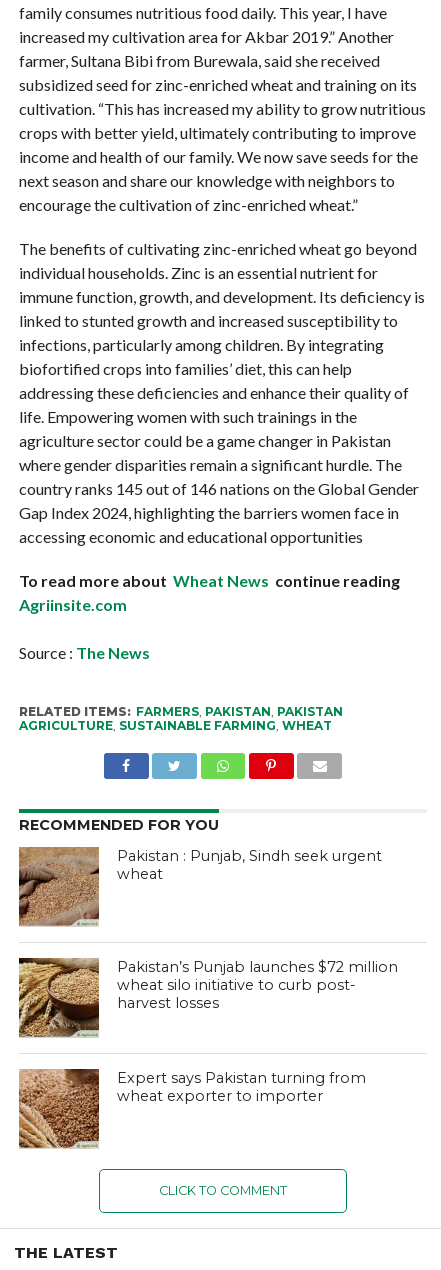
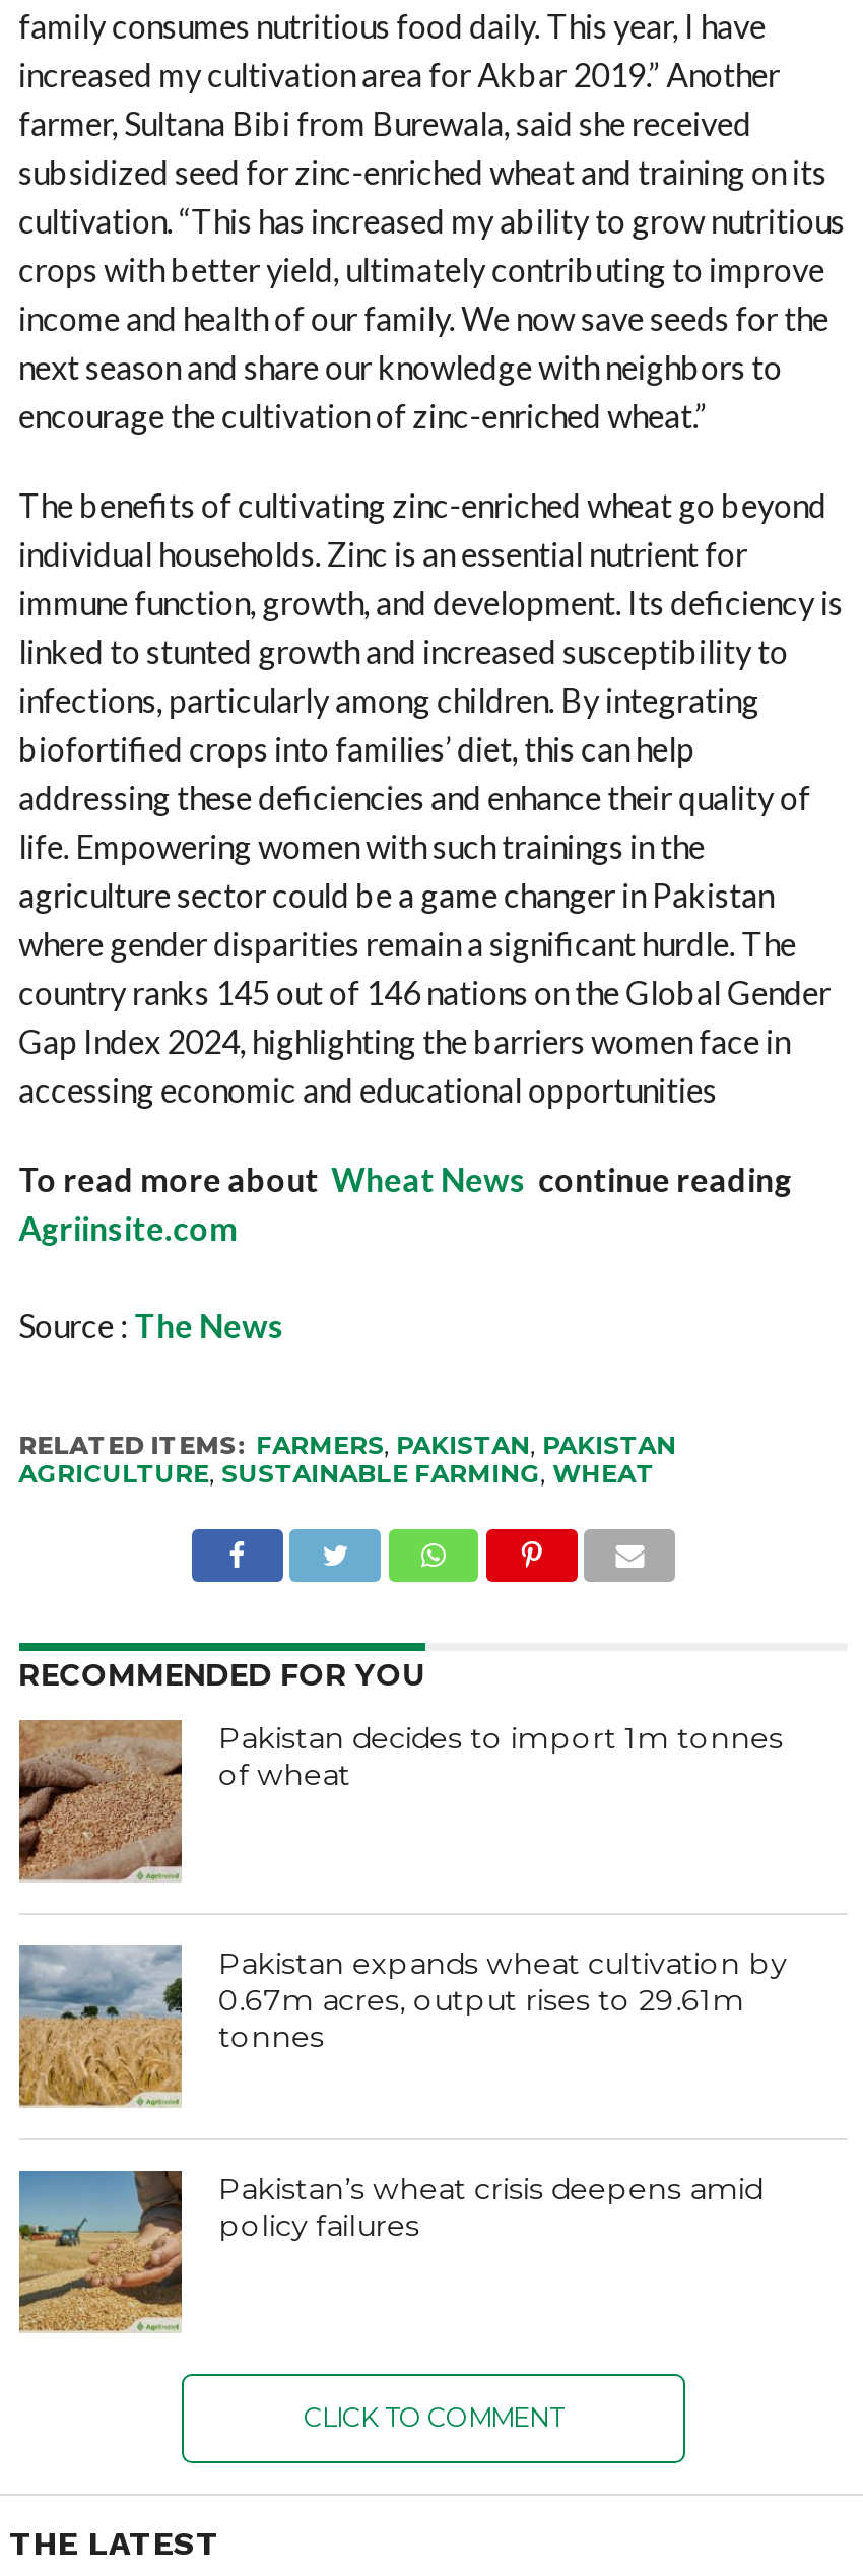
[117,847,382,883] Pakistan : Punjab, Sindh seek urgent | wheat -> [219,1720,783,1793] Pakistan decides to import 1m tonnes | of wheat
[18,957,398,1038] [image] | Pakistan’s Punjab launches $72 million | wheat silo initiative to curb post- | harvest losses -> [17,1943,787,2108] [image] | Pakistan expands wheat cultivation by | 0.67m acres, output rises to 29.61m | tonnes
[18,1068,366,1149] [image] | Expert says Pakistan turning from | wheat exporter to importer -> [17,2169,763,2333] [image] | Pakistan’s wheat crisis deepens amid | policy failures

